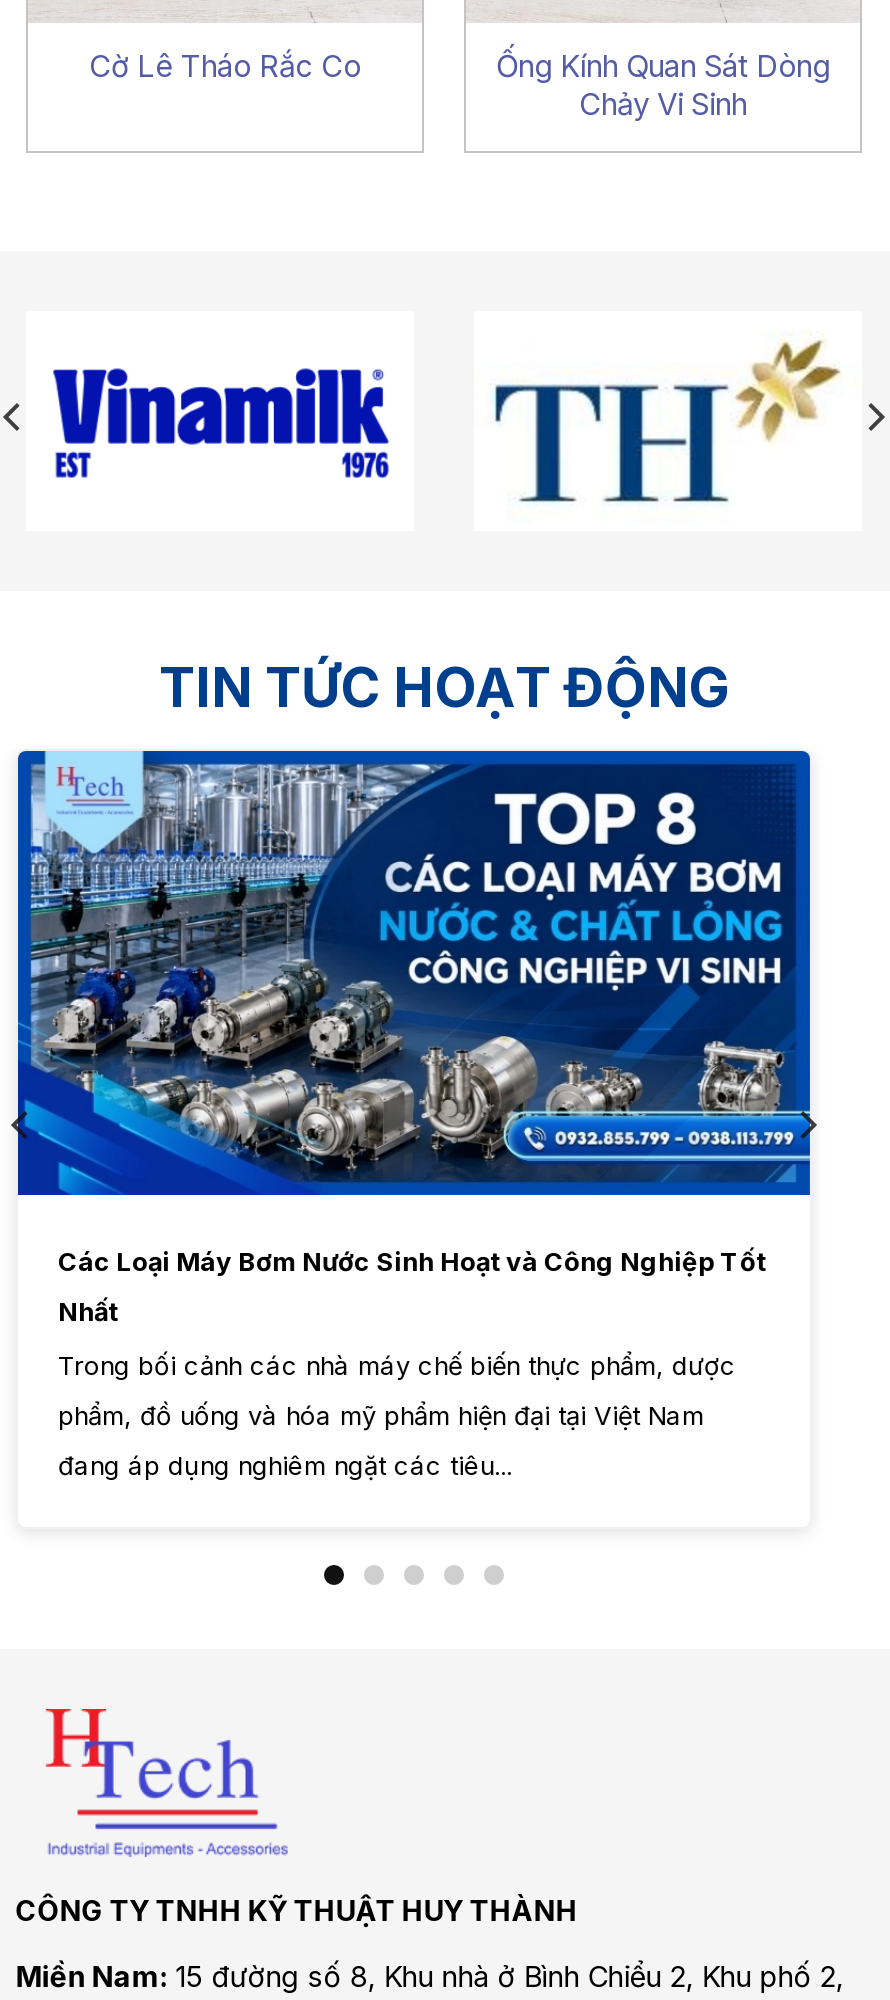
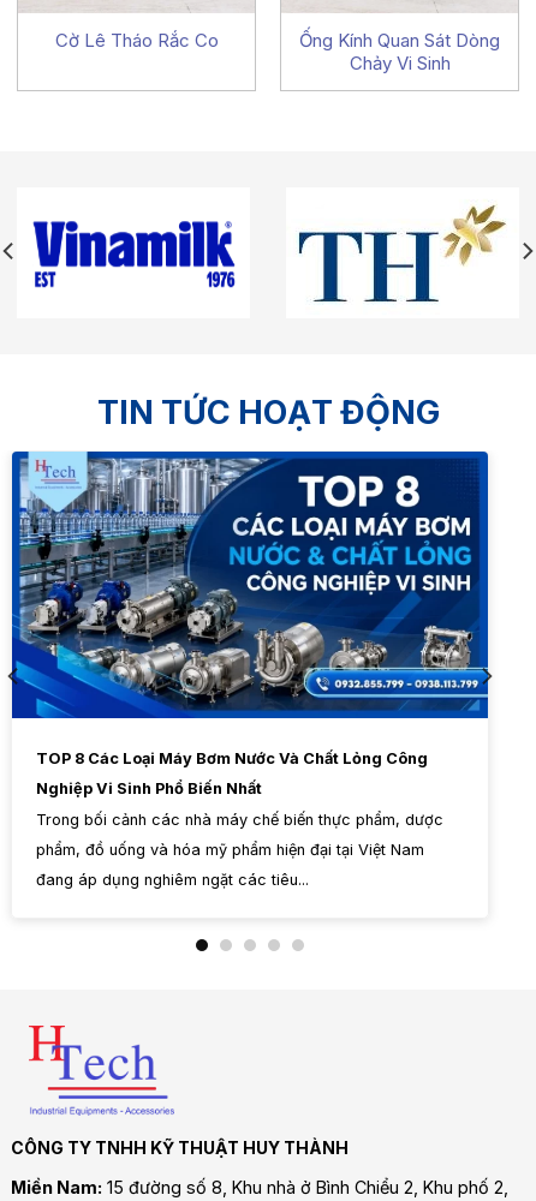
[58,1248,766,1278] Các Loại Máy Bơm Nước Sinh Hoạt và Công Nghiệp Tốt -> [36,749,428,767] TOP 8 Các Loại Máy Bơm Nước Và Chất Lỏng Công
[58,1298,118,1328] Nhất -> [36,779,262,797] Nghiệp Vi Sinh Phổ Biến Nhất

